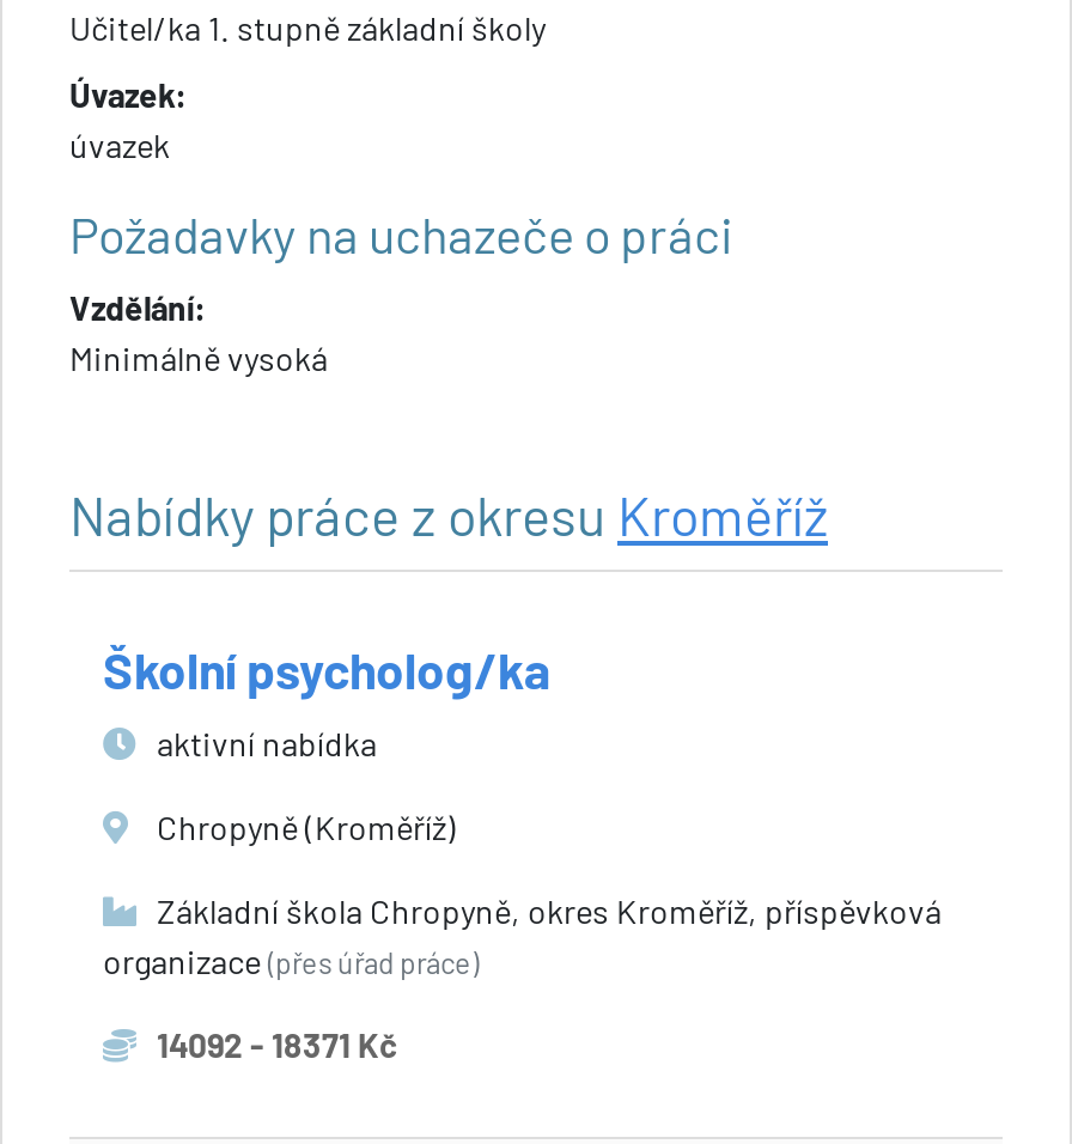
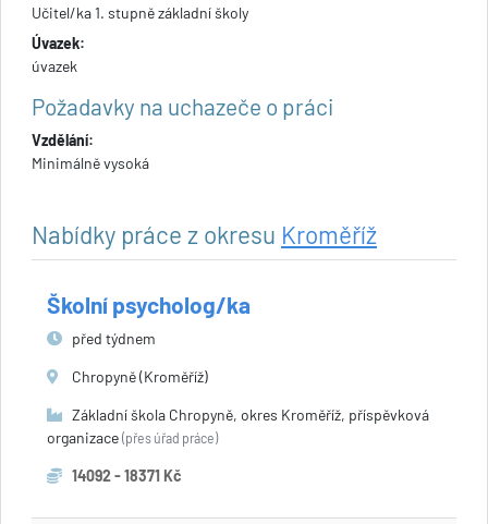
[150,723,377,764] aktivní nabídka -> [68,329,155,348] před týdnem

